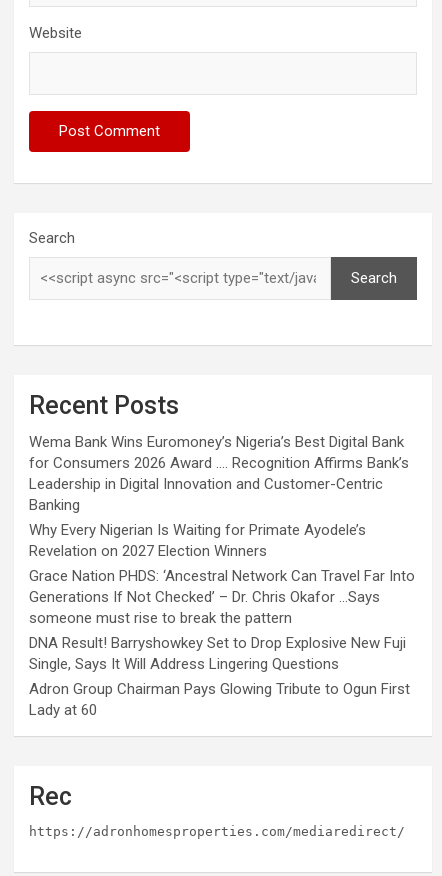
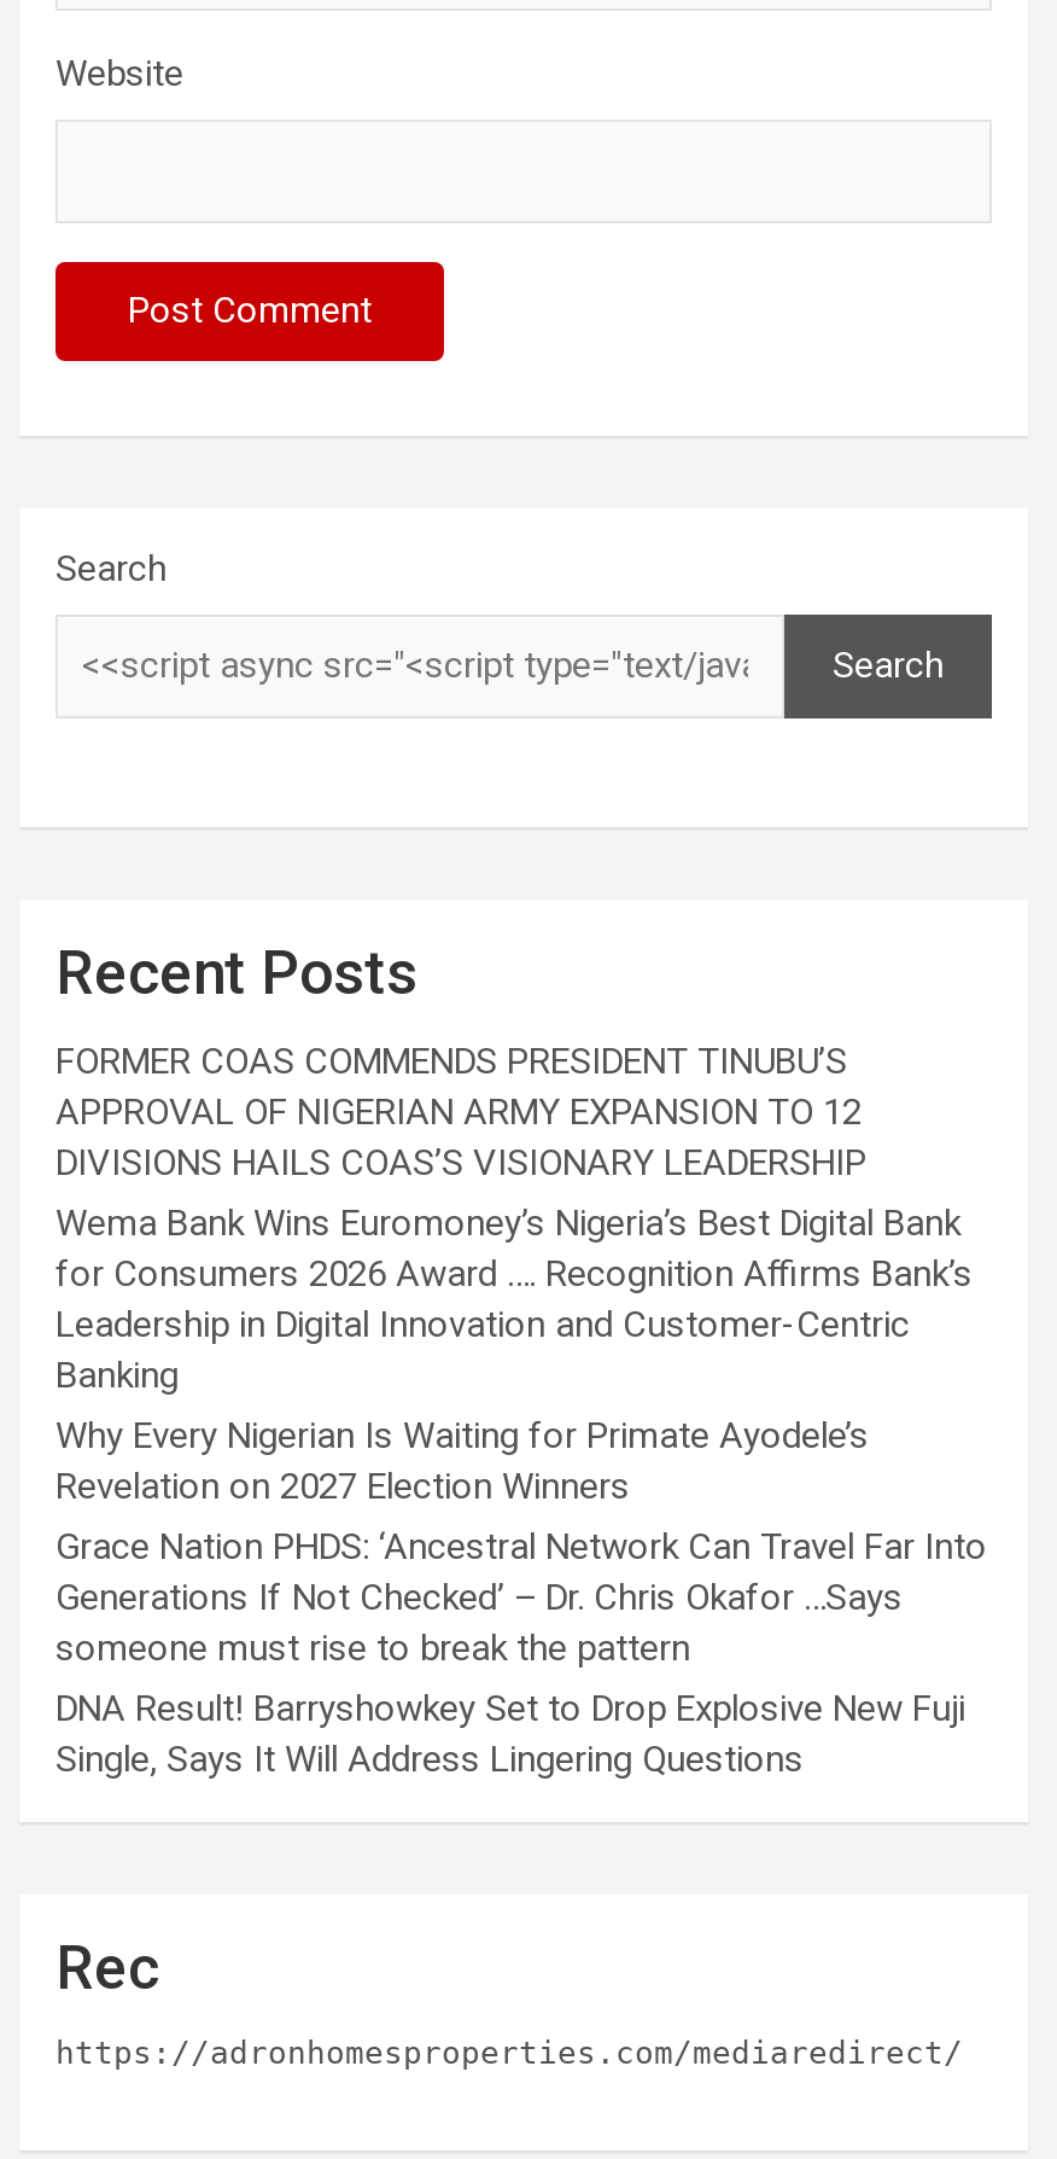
none -> [56,1038,866,1183] FORMER COAS COMMENDS PRESIDENT TINUBU’S | APPROVAL OF NIGERIAN ARMY EXPANSION TO 12 | DIVISIONS HAILS COAS’S VISIONARY LEADERSHIP
moved [29,433,415,673] -> [56,1200,987,1779]: Wema Bank Wins Euromoney’s Nigeria’s Best Digital Bank | for Consumers 2026 Award …. Recognition Affirms Bank’s | Leadership in Digital Innovation and Customer-Centric | ... | DNA Result! Barryshowkey Set to Drop Explosive New Fuji | Single, Says It Will Address Lingering Questions
[29,680,410,719] Adron Group Chairman Pays Glowing Tribute to Ogun First | Lady at 60 -> none

